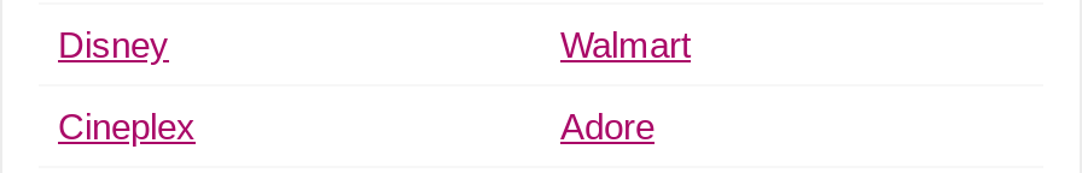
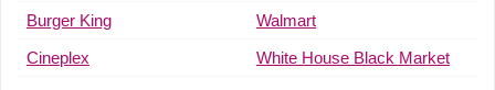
[58,25,169,66] Disney -> [27,12,112,30] Burger King
[560,107,655,148] Adore -> [256,49,450,67] White House Black Market

